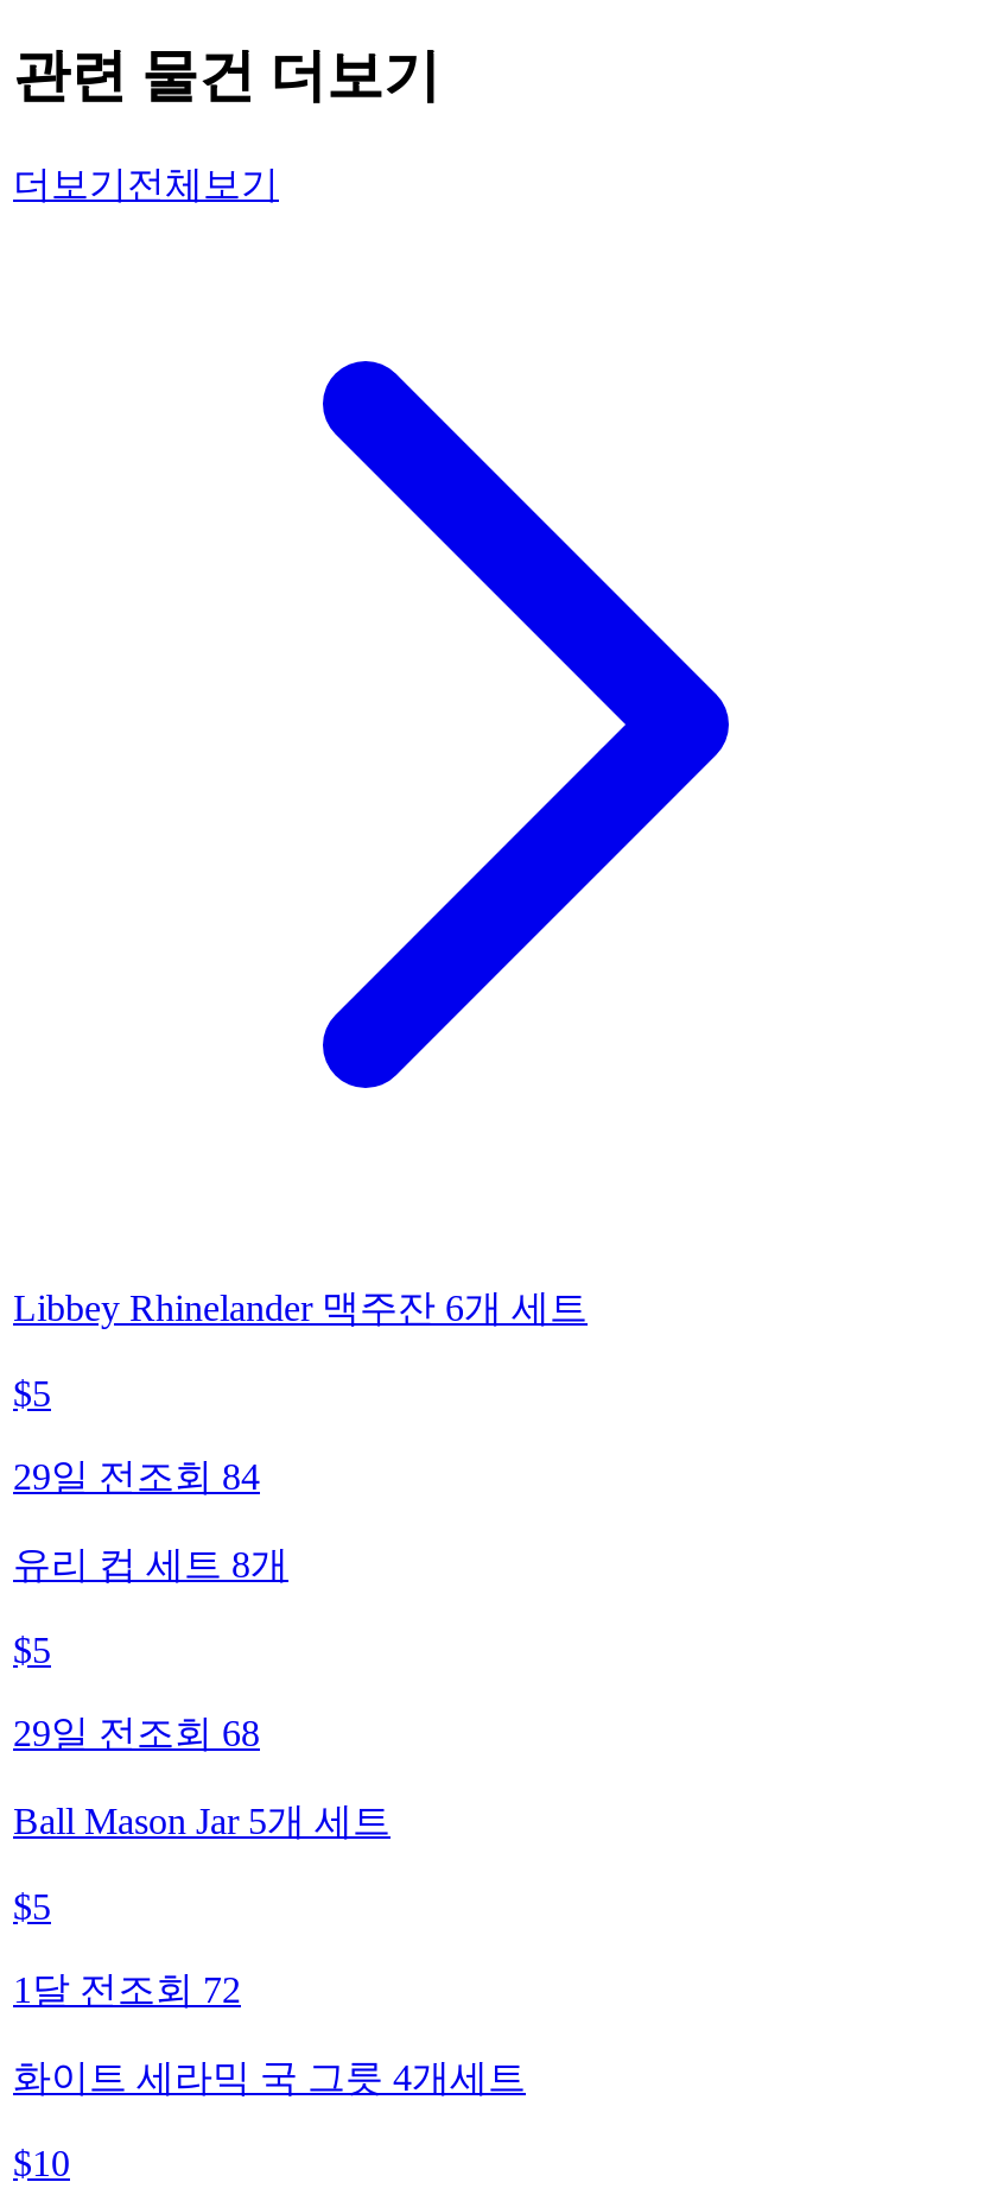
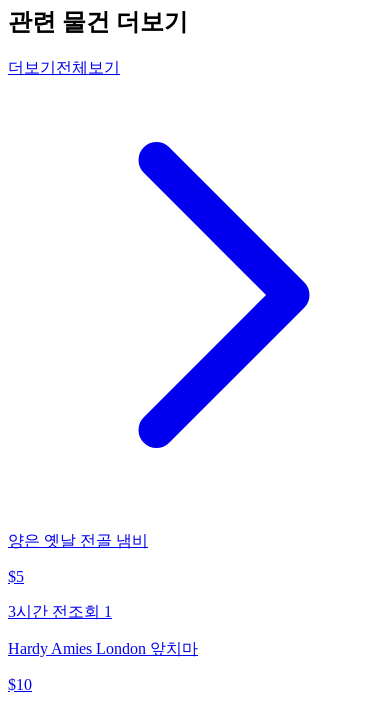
[13,1289,588,1329] Libbey Rhinelander 맥주잔 6개 세트 -> [8,532,148,549] 양은 옛날 전골 냄비
[13,1457,526,2099] 29일 전 조회 84 | 유리 컵 세트 8개 | $5 | 29일 전 조회 68 | Ball Mason Jar 5개 세트 | $5 | 1달 전 조회 72 | 화이트 세라믹 국 그릇 4개세트 -> [8,603,198,657] 3시간 전 조회 1 | Hardy Amies London 앞치마

